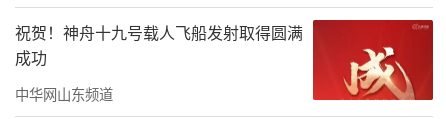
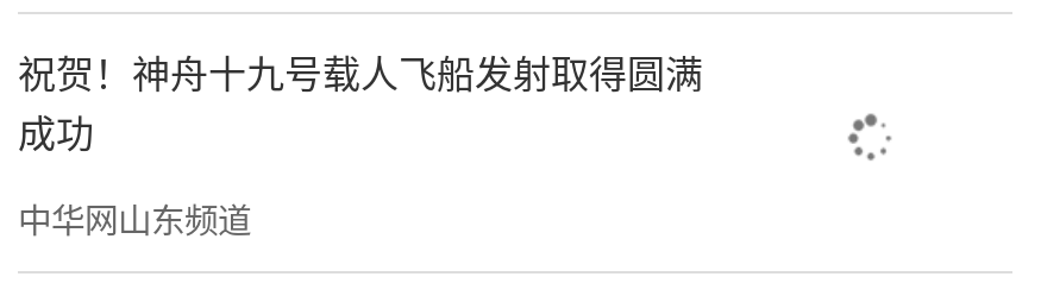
[312,19,434,101] [image] -> none

